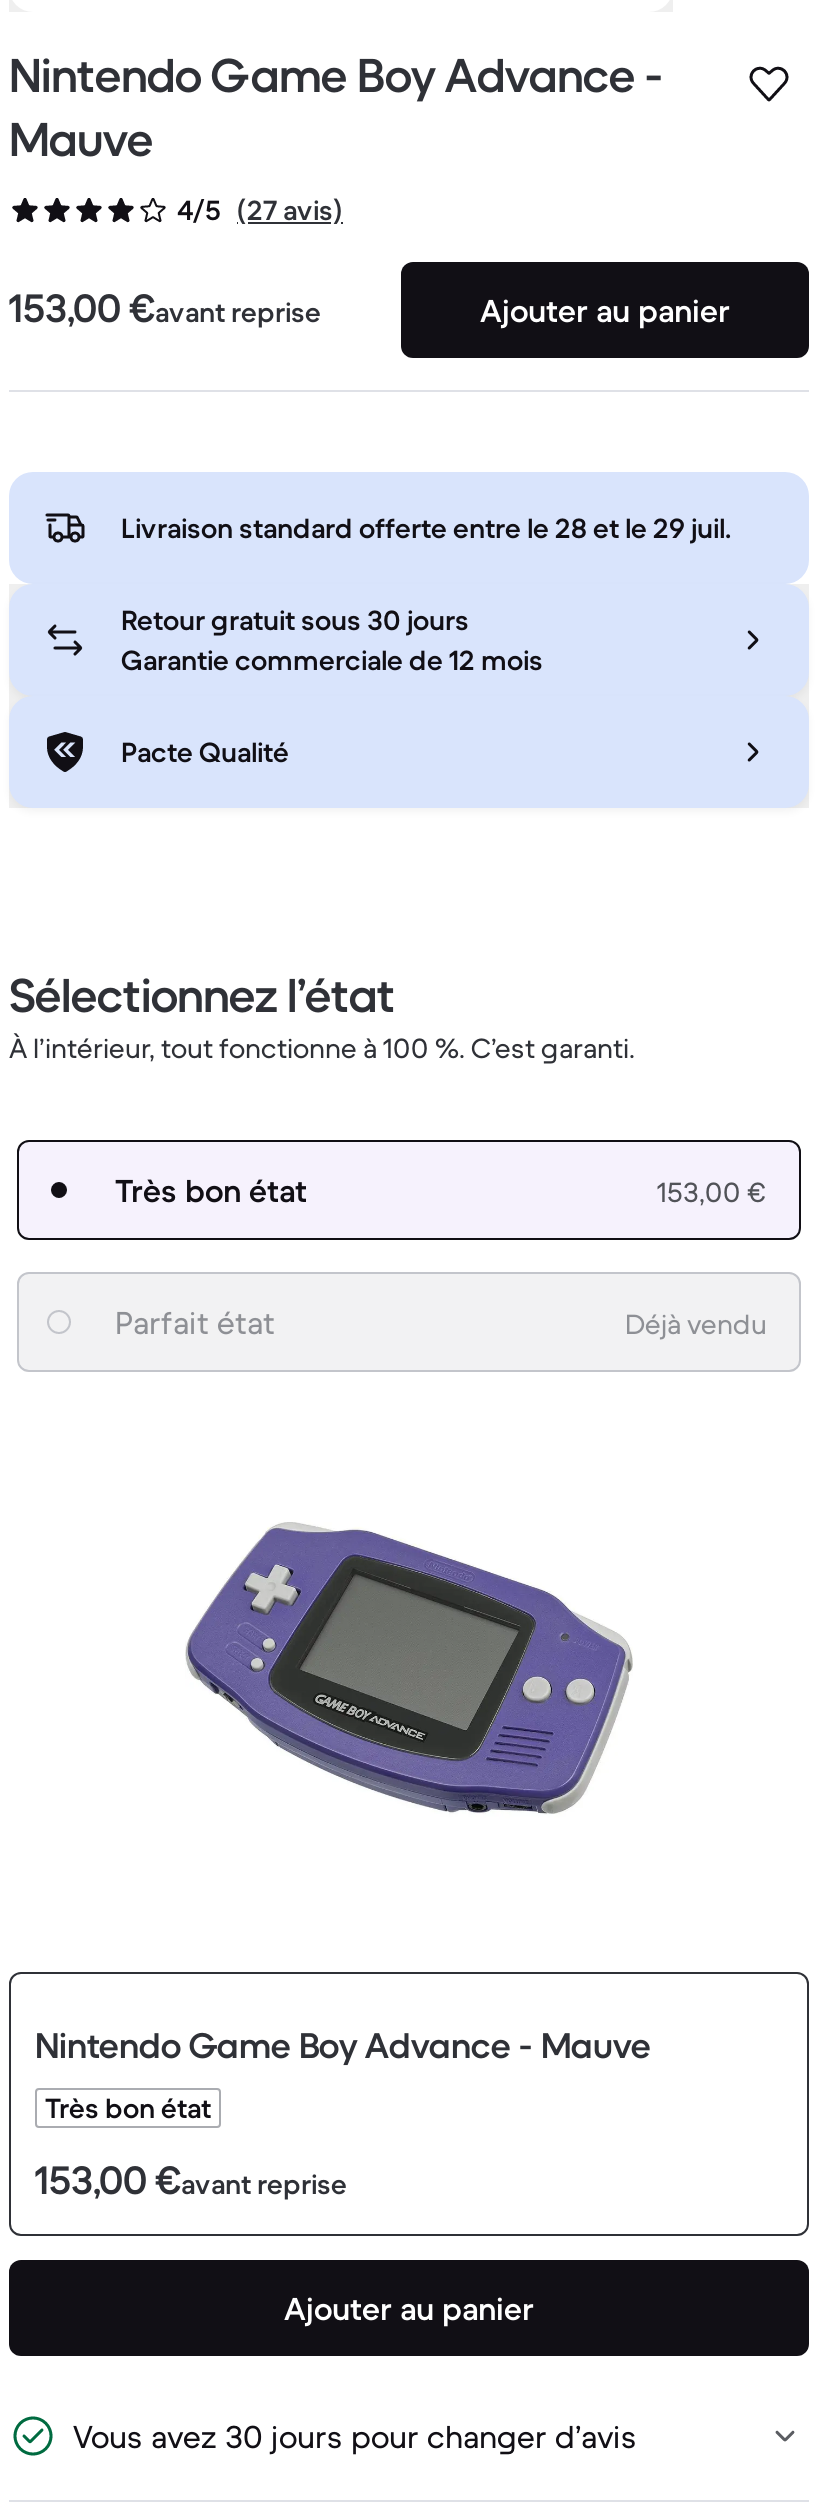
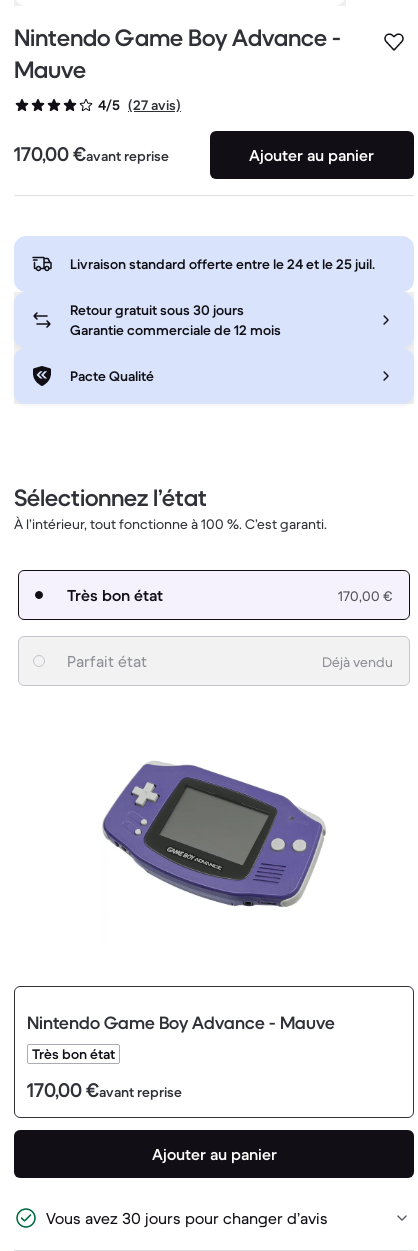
[9,285,321,335] 153,00 €avant reprise -> [14,142,169,167] 170,00 €avant reprise
[121,511,731,547] Livraison standard offerte entre le 28 et le 29 juil. -> [70,255,375,273] Livraison standard offerte entre le 24 et le 25 juil.
[657,1175,767,1211] 153,00 € -> [338,587,393,605] 170,00 €
[35,2157,347,2207] 153,00 €avant reprise -> [27,1078,182,1103] 170,00 €avant reprise

